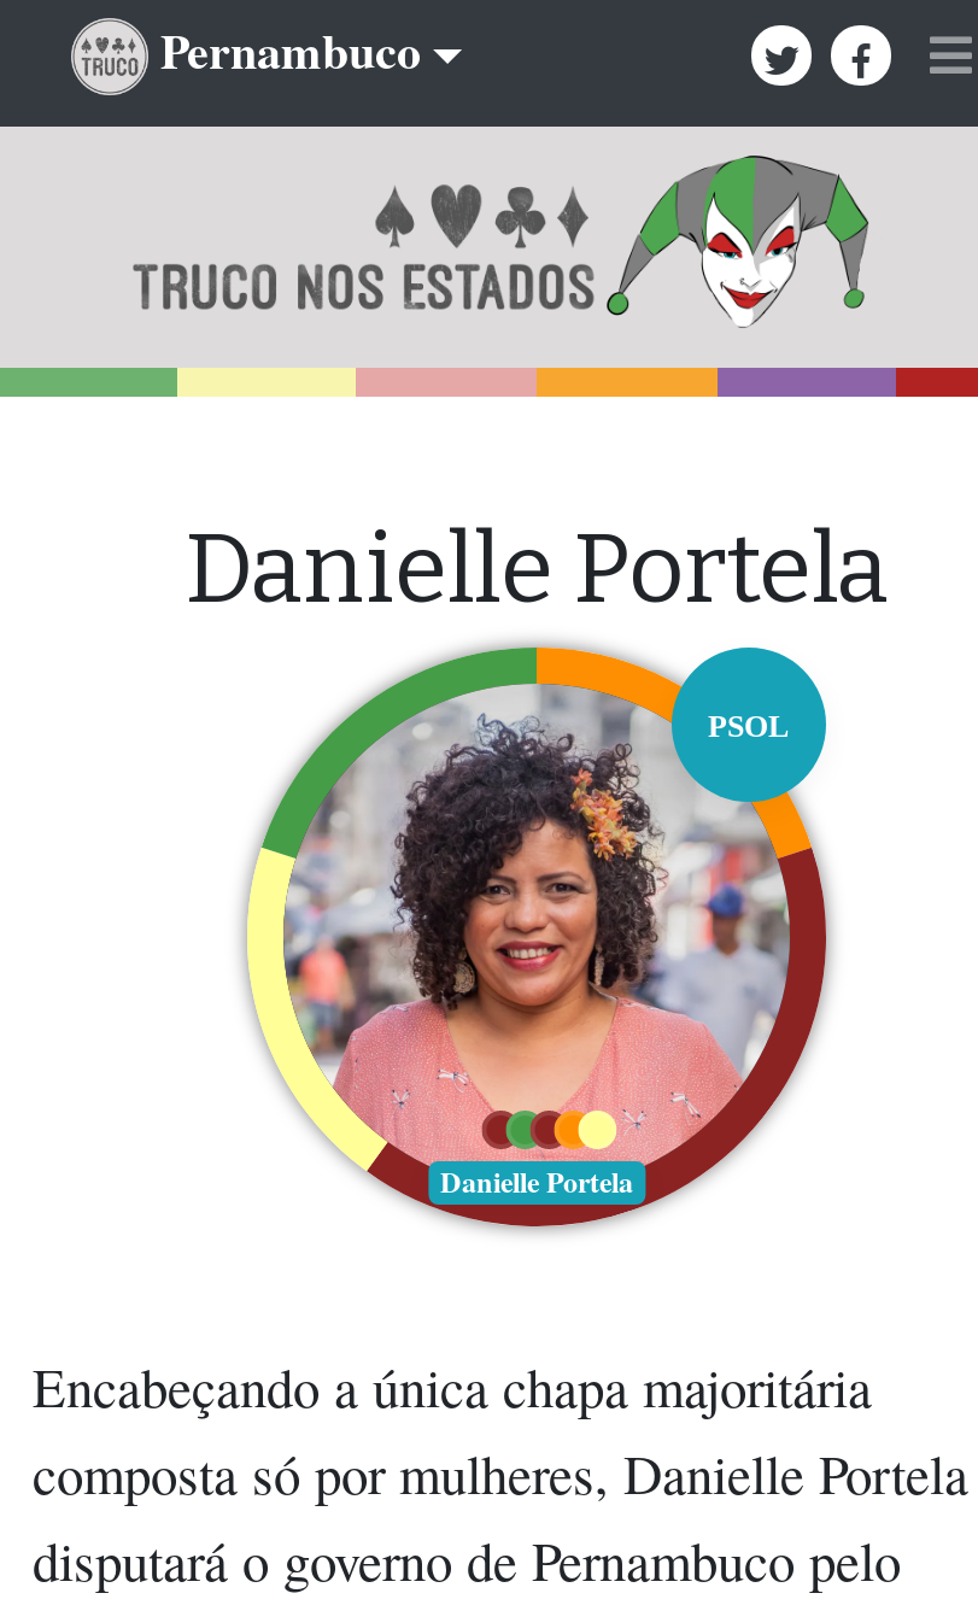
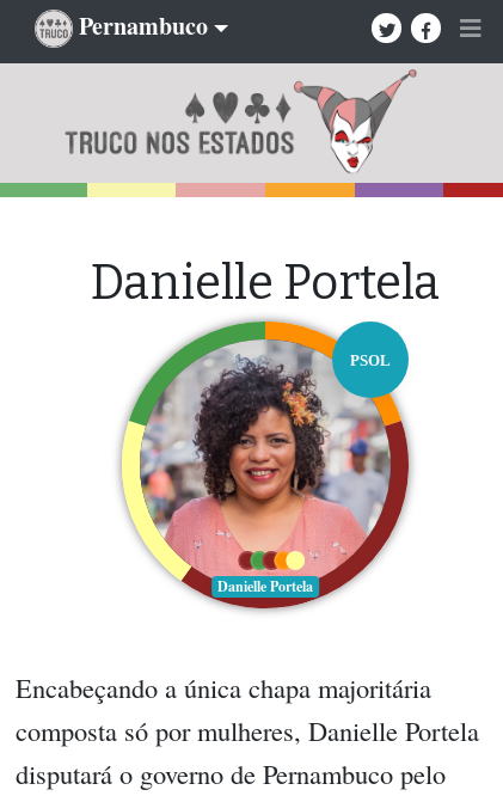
[597,141,869,336] [image] -> [293,69,429,173] [image]

